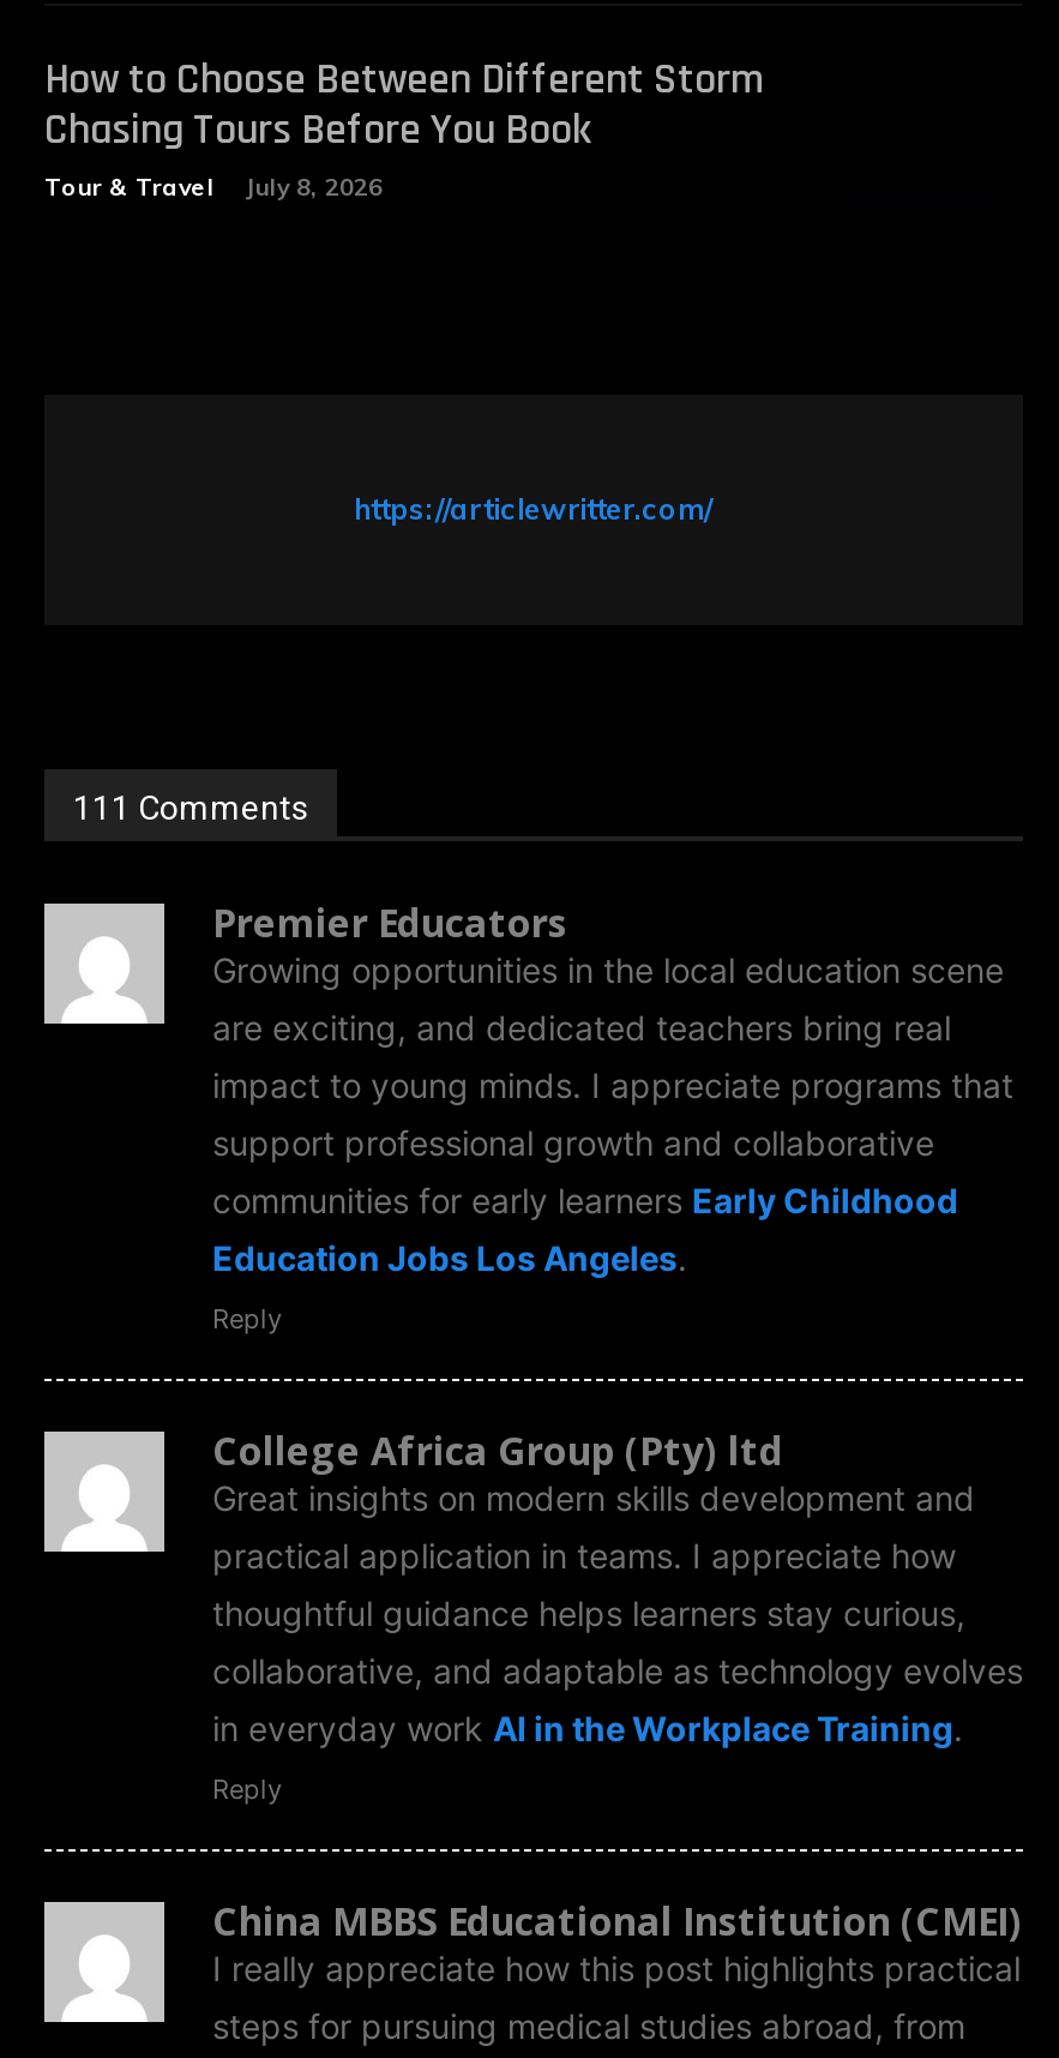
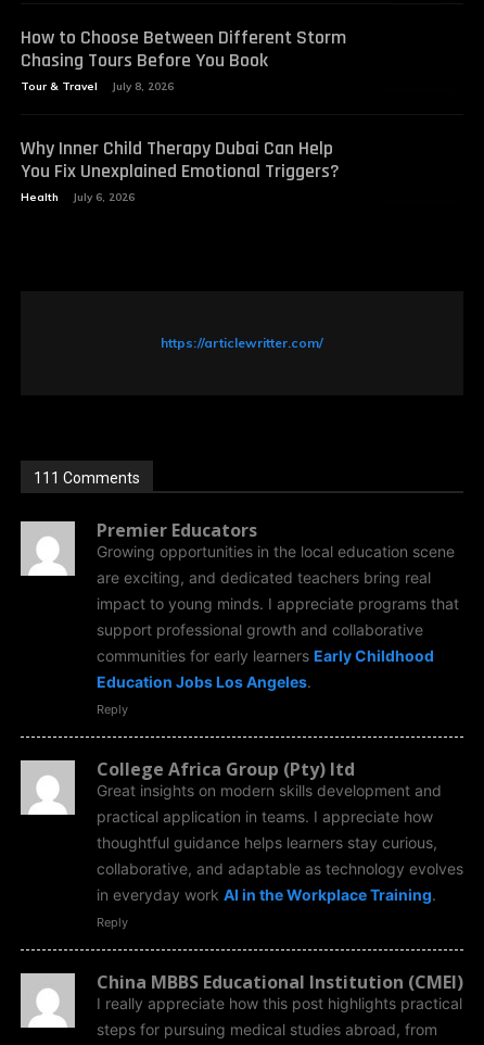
none -> [21,136,340,205] Why Inner Child Therapy Dubai Can Help | You Fix Unexplained Emotional Triggers? | Health | July 6, 2026

